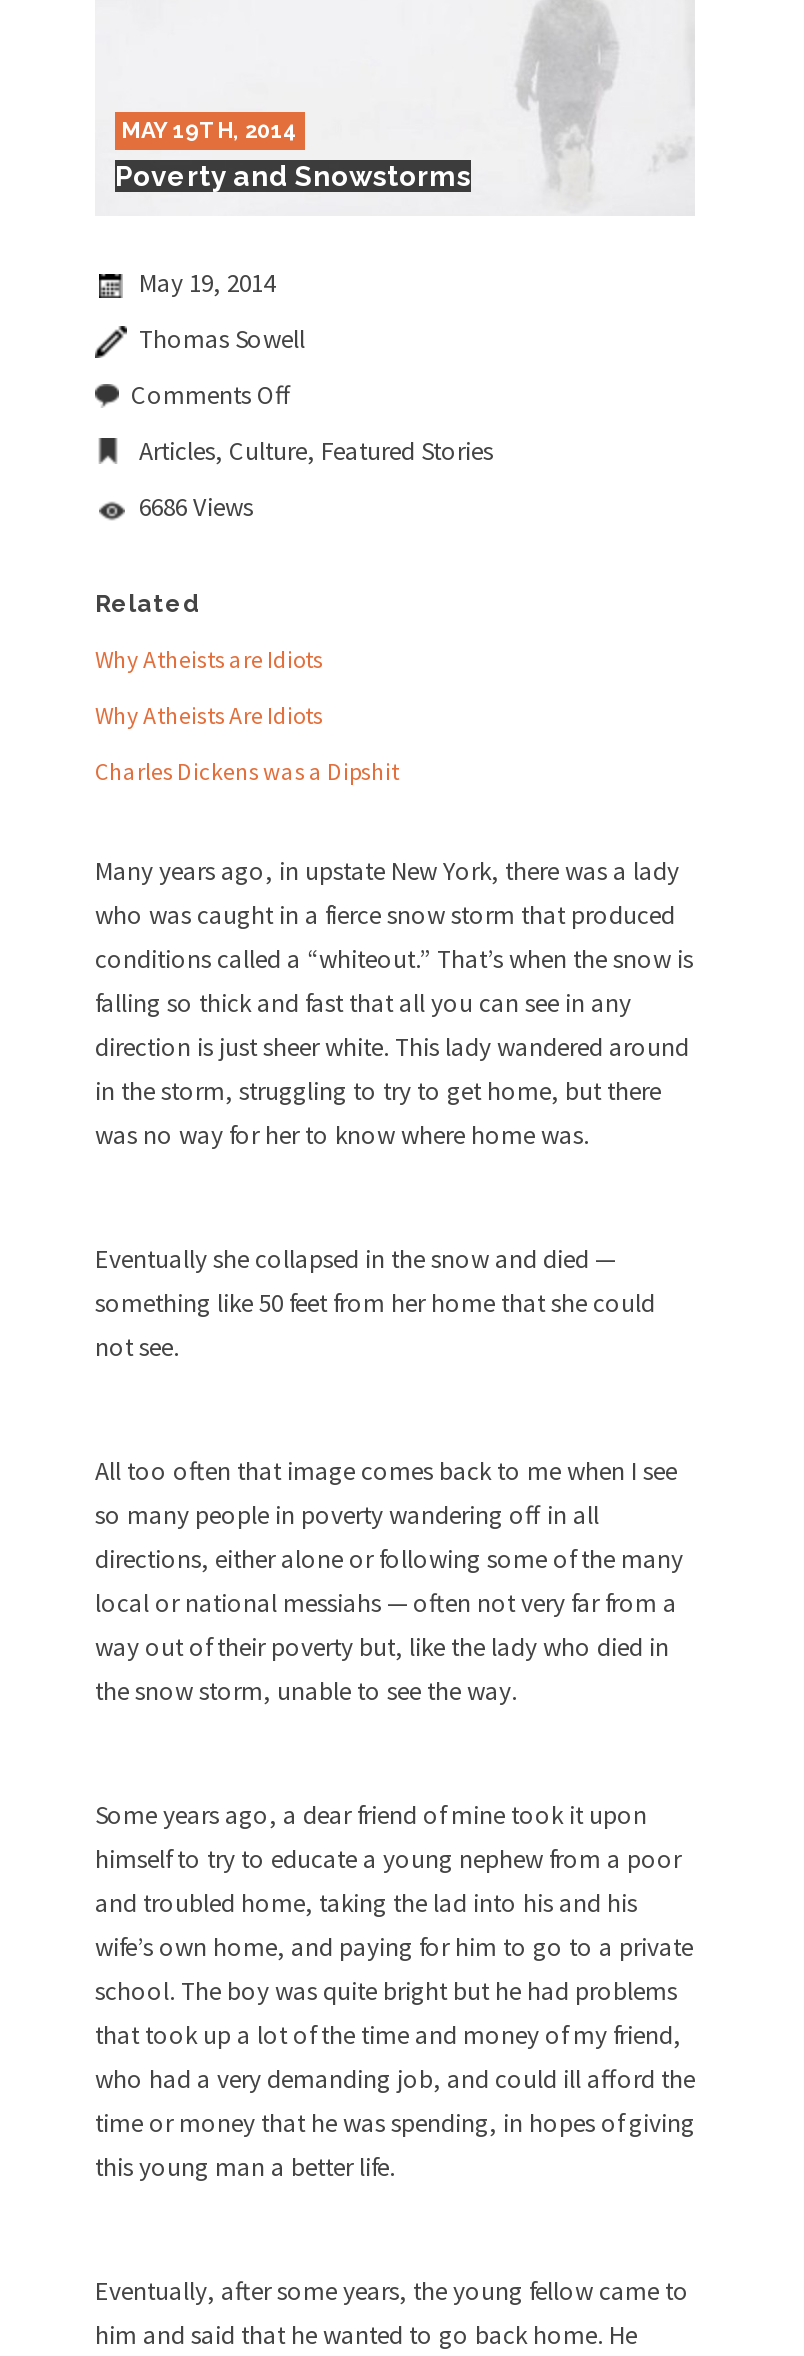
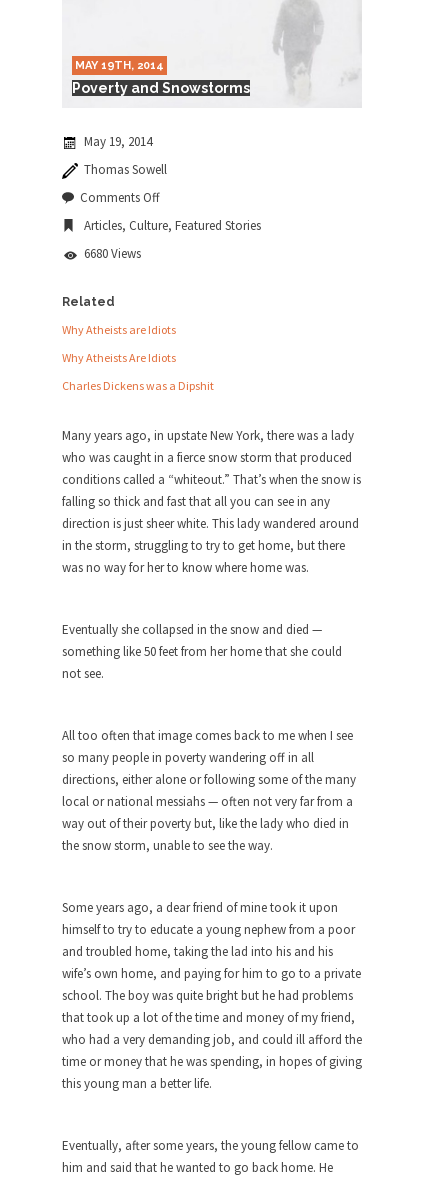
[139,490,253,524] 6686 Views -> [84,245,141,262] 6680 Views

